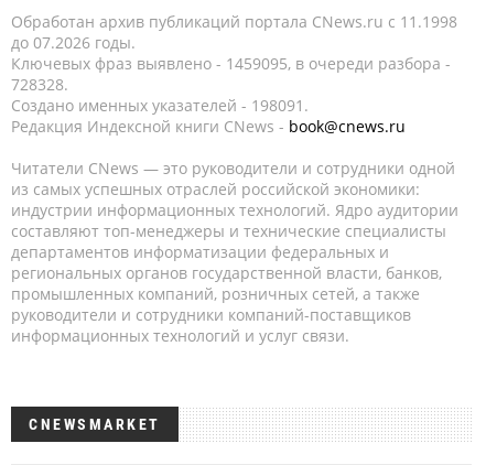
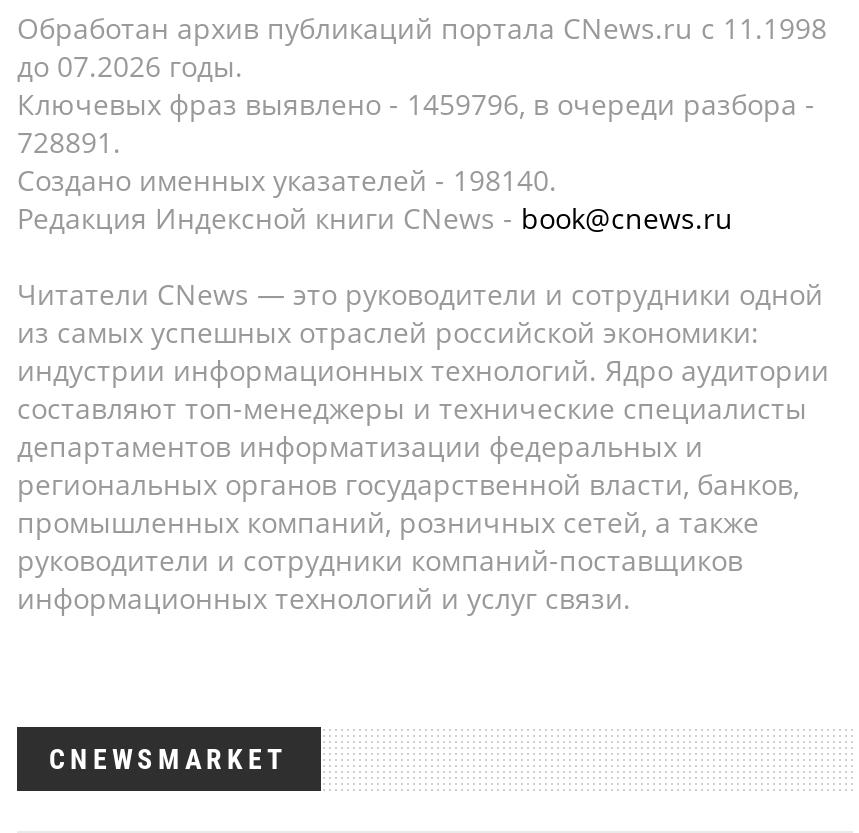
[11,53,451,74] Ключевых фраз выявлено - 1459095, в очереди разбора - -> [17,85,815,123] Ключевых фраз выявлено - 1459796, в очереди разбора -
[11,74,68,95] 728328. -> [17,123,121,161] 728891.
[11,95,309,116] Создано именных указателей - 198091. -> [17,161,557,199] Создано именных указателей - 198140.

